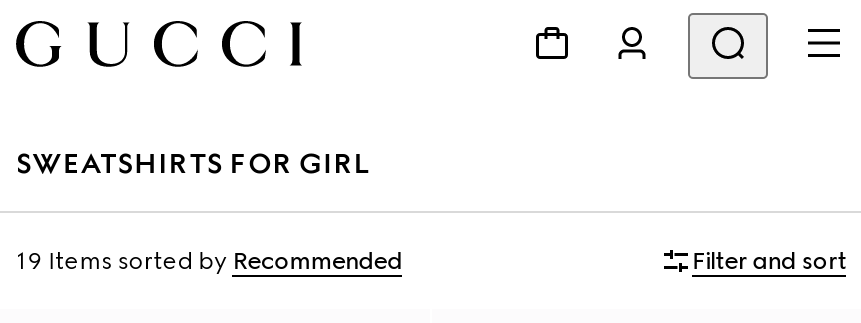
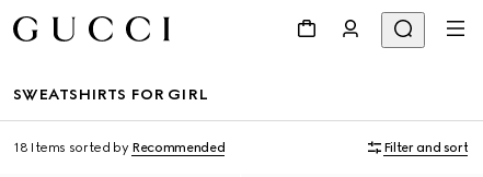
[16,247,402,275] 19 Items sorted by Recommended -> [13,140,225,155] 18 Items sorted by Recommended

